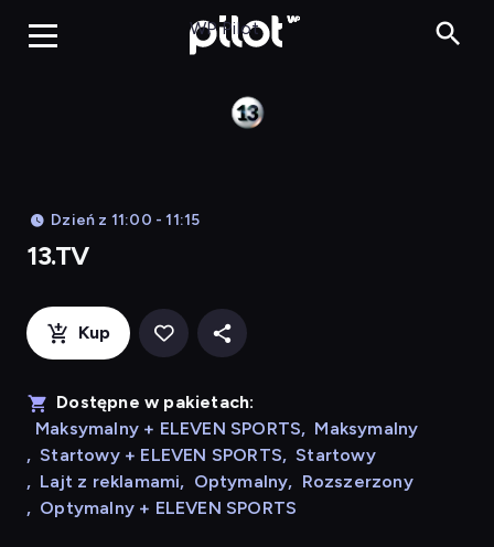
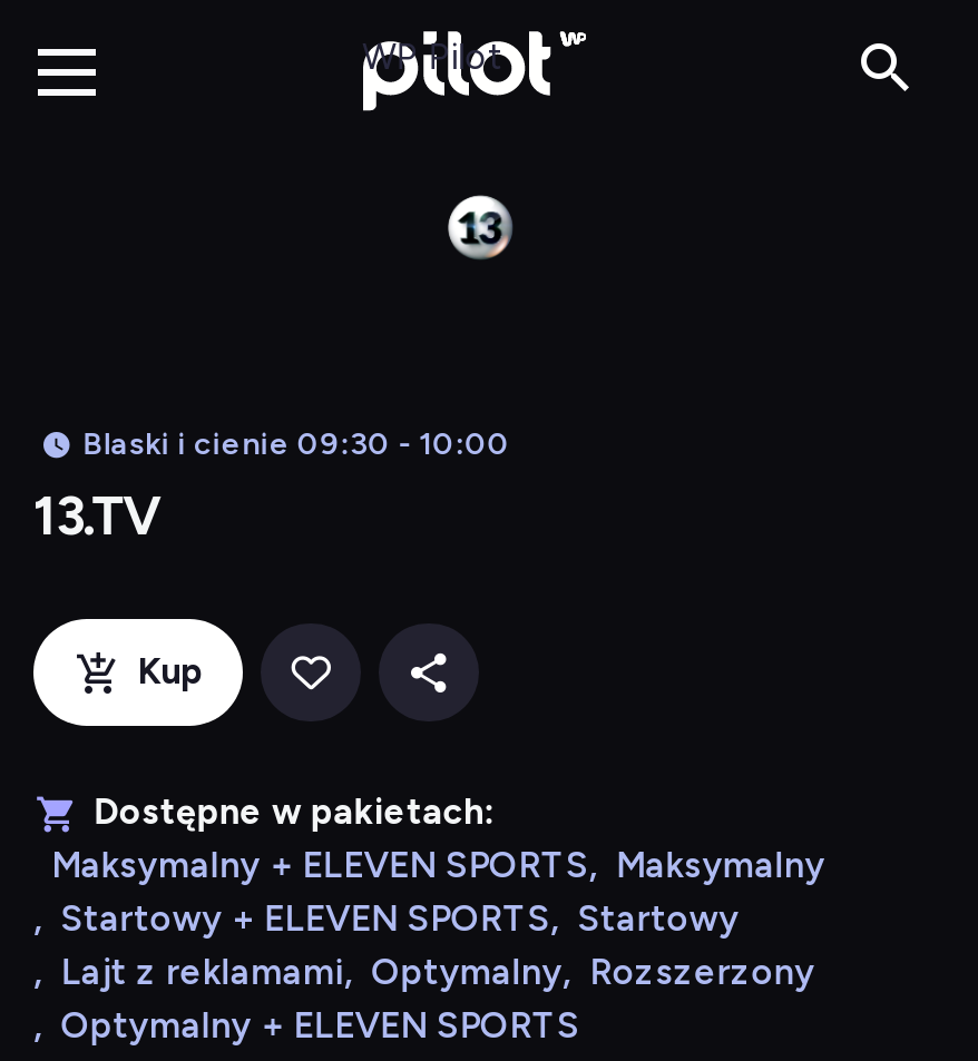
[51,211,200,229] Dzień z 11:00 - 11:15 -> [83,425,510,463] Blaski i cienie 09:30 - 10:00

